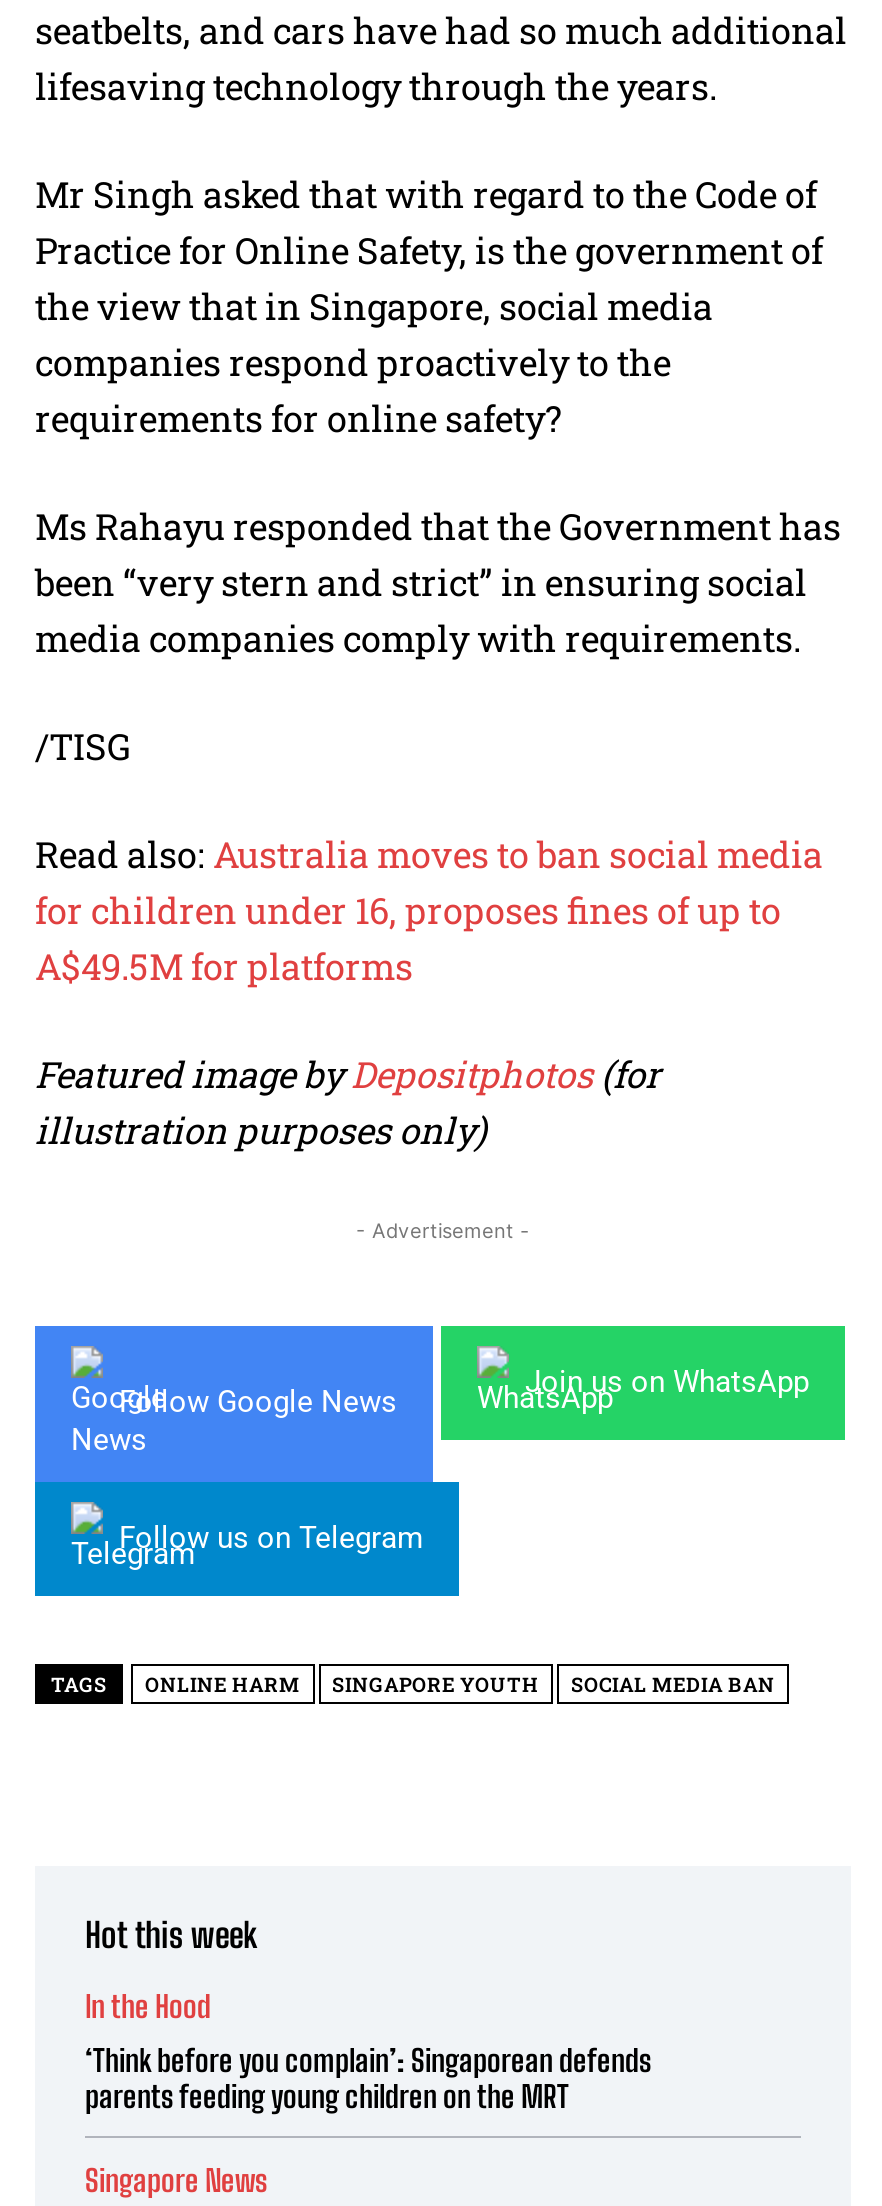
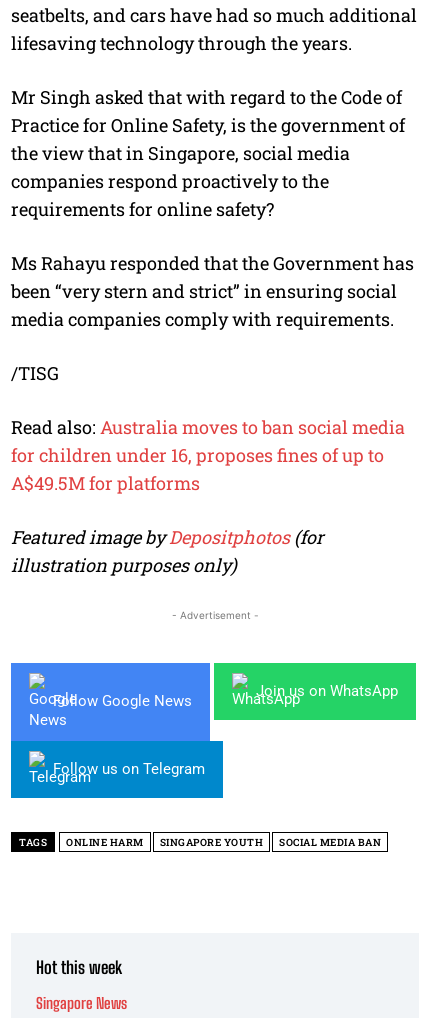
[85,1988,651,2114] In the Hood | ‘Think before you complain’: Singaporean defends | parents feeding young children on the MRT -> none

